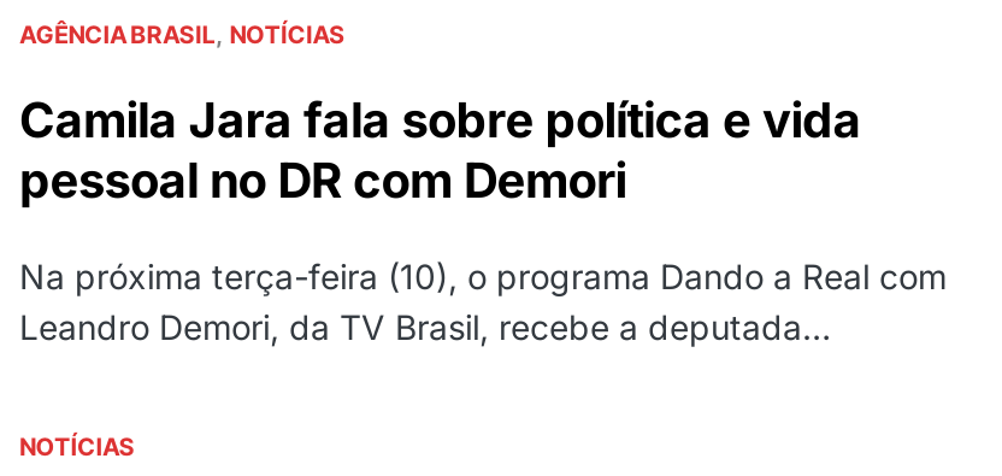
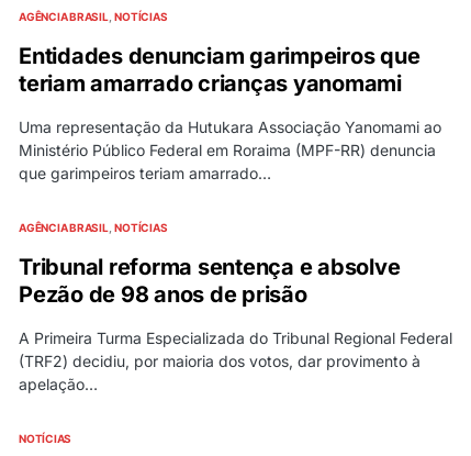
[19,92,947,347] Camila Jara fala sobre política e vida | pessoal no DR com Demori | Na próxima terça-feira (10), o programa Dando a Real com | Leandro Demori, da TV Brasil, recebe a deputada… -> [19,43,452,393] Entidades denunciam garimpeiros que | teriam amarrado crianças yanomami | Uma representação da Hutukara Associação Yanomami ao | Ministério Público Federal em Roraima (MPF-RR) denuncia | que garimpeiros teriam amarrado… | AGÊNCIA BRASIL NOTÍCIAS | Tribunal reforma sentença e absolve | Pezão de 98 anos de prisão | A Primeira Turma Especializada do Tribunal Regional Federal | (TRF2) decidiu, por maioria dos votos, dar provimento à | apelação…

